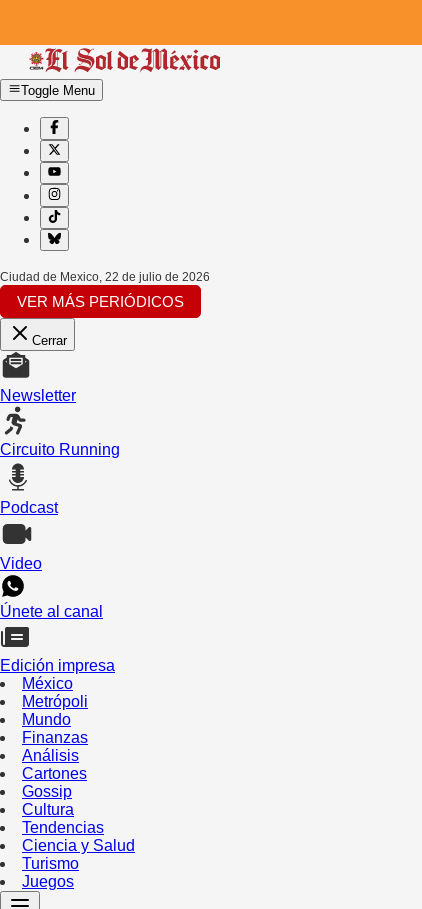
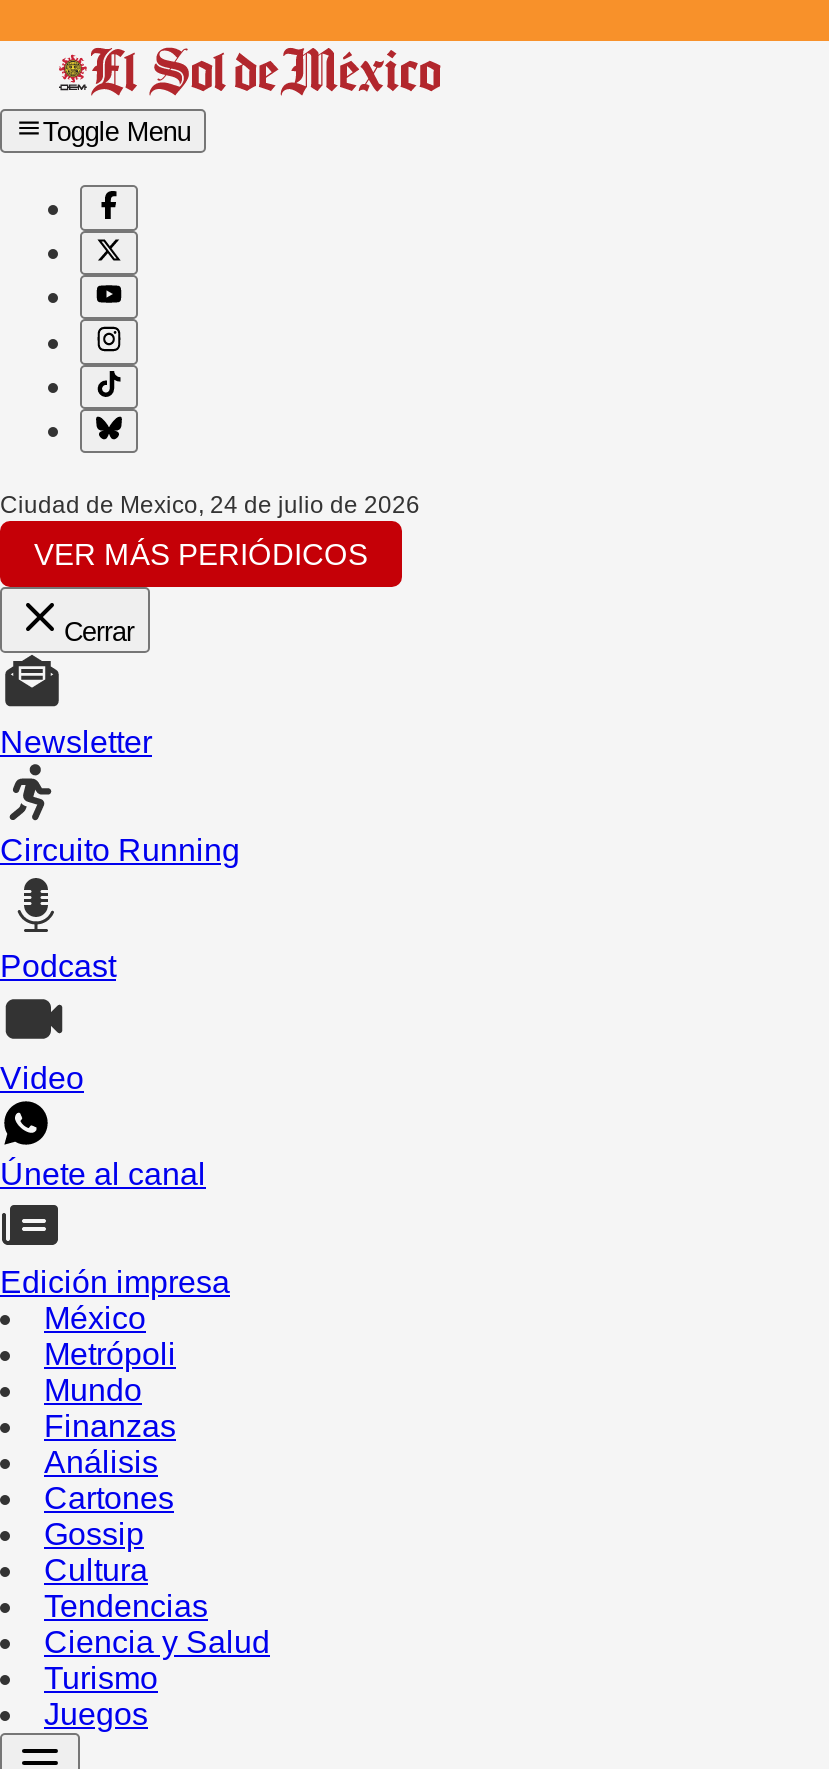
[0,270,210,284] Ciudad de Mexico, 22 de julio de 2026 -> [0,492,420,520] Ciudad de Mexico, 24 de julio de 2026

